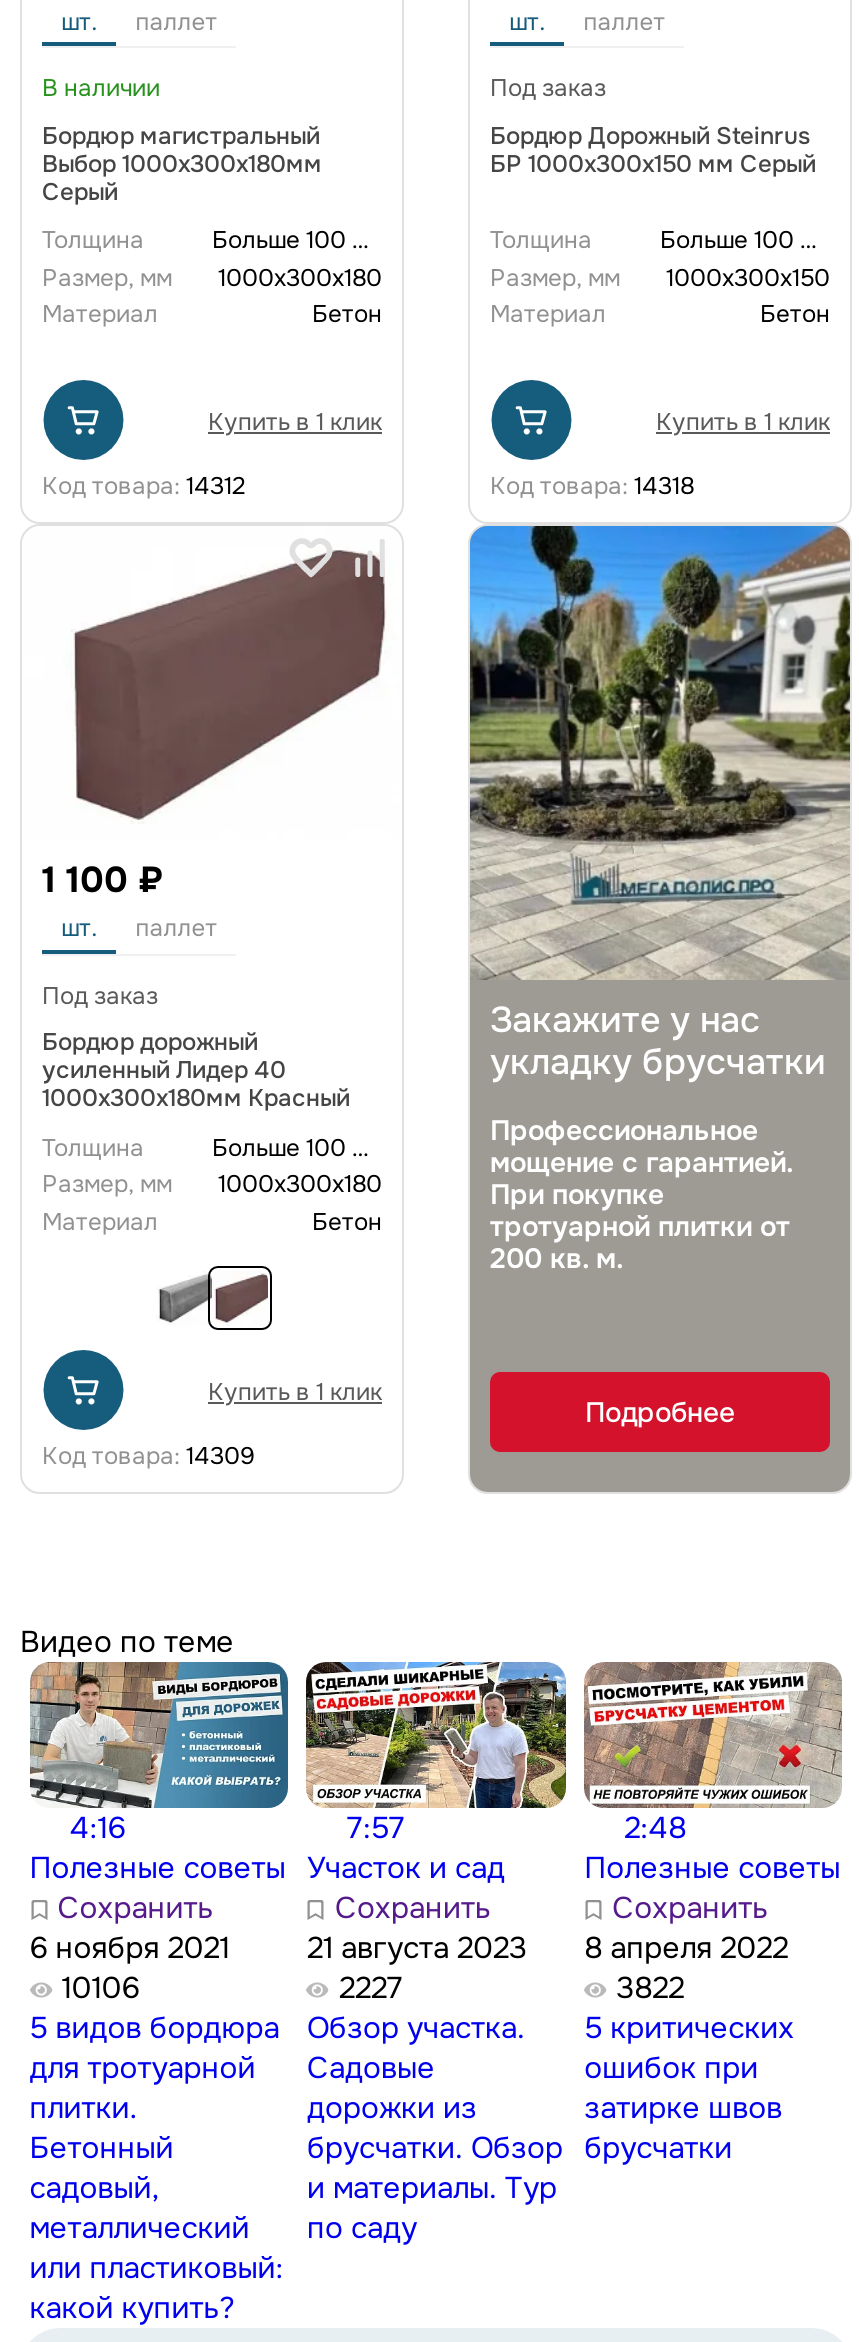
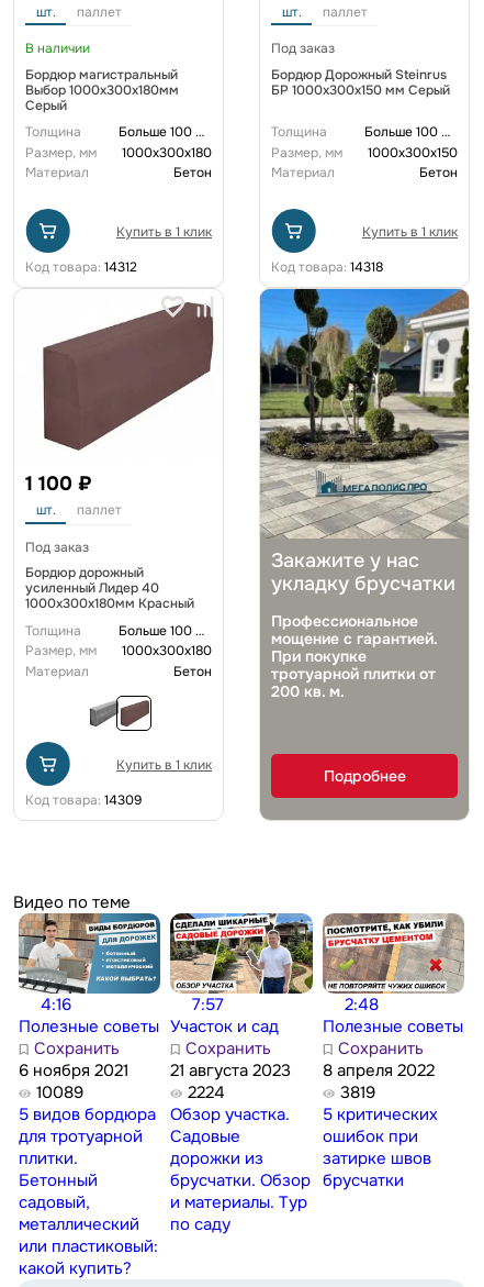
[54,1968,140,2008] 10106 -> [32,1081,83,1103] 10089
[331,1968,403,2008] 2227 -> [184,1081,226,1103] 2224
[608,1968,684,2008] 3822 -> [336,1081,375,1103] 3819

